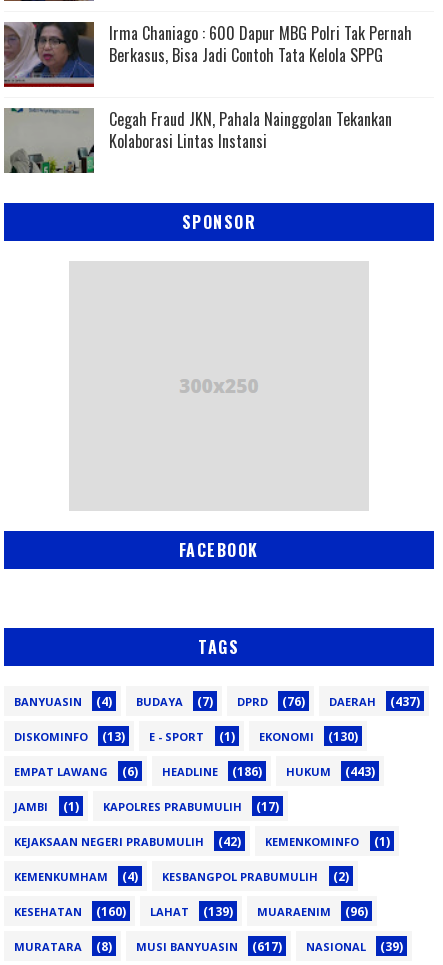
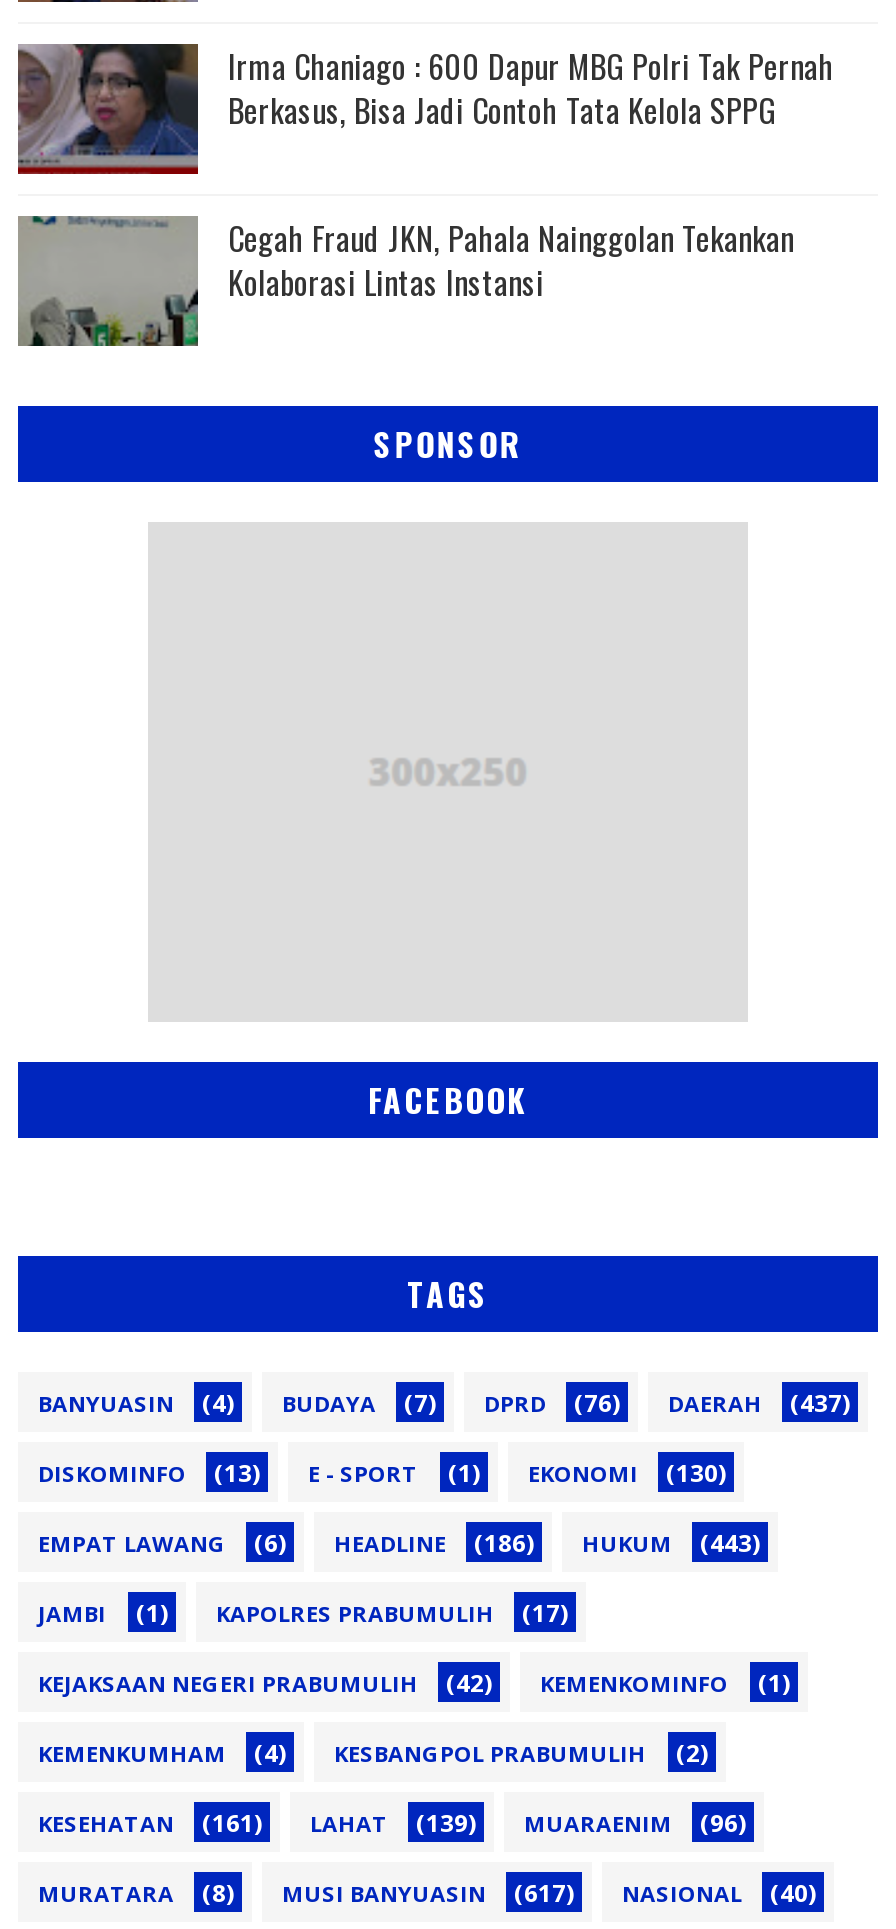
[14,903,368,920] KESEHATAN (160) LAHAT (139) MUARAENIM (96) -> [38,1806,746,1840] KESEHATAN (161) LAHAT (139) MUARAENIM (96)
[14,938,403,955] MURATARA (8) MUSI BANYUASIN (617) NASIONAL (39) -> [38,1876,816,1910] MURATARA (8) MUSI BANYUASIN (617) NASIONAL (40)

